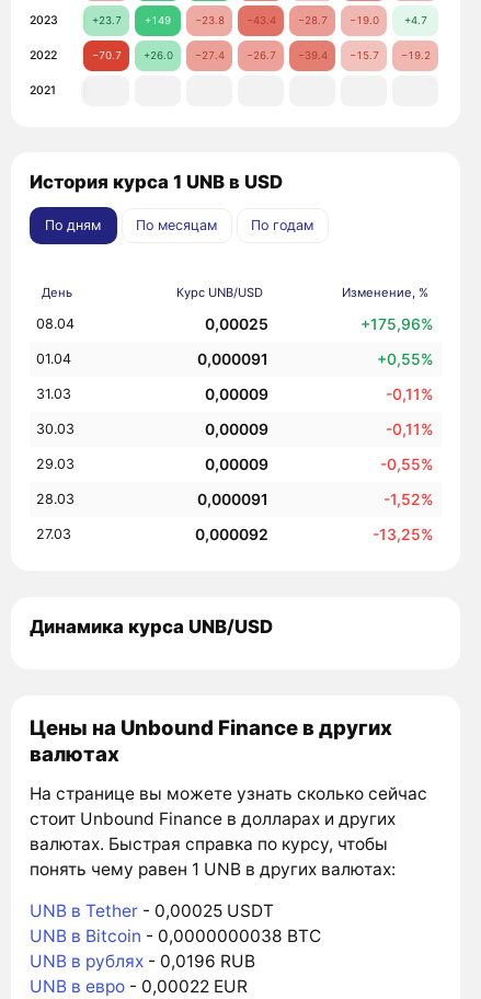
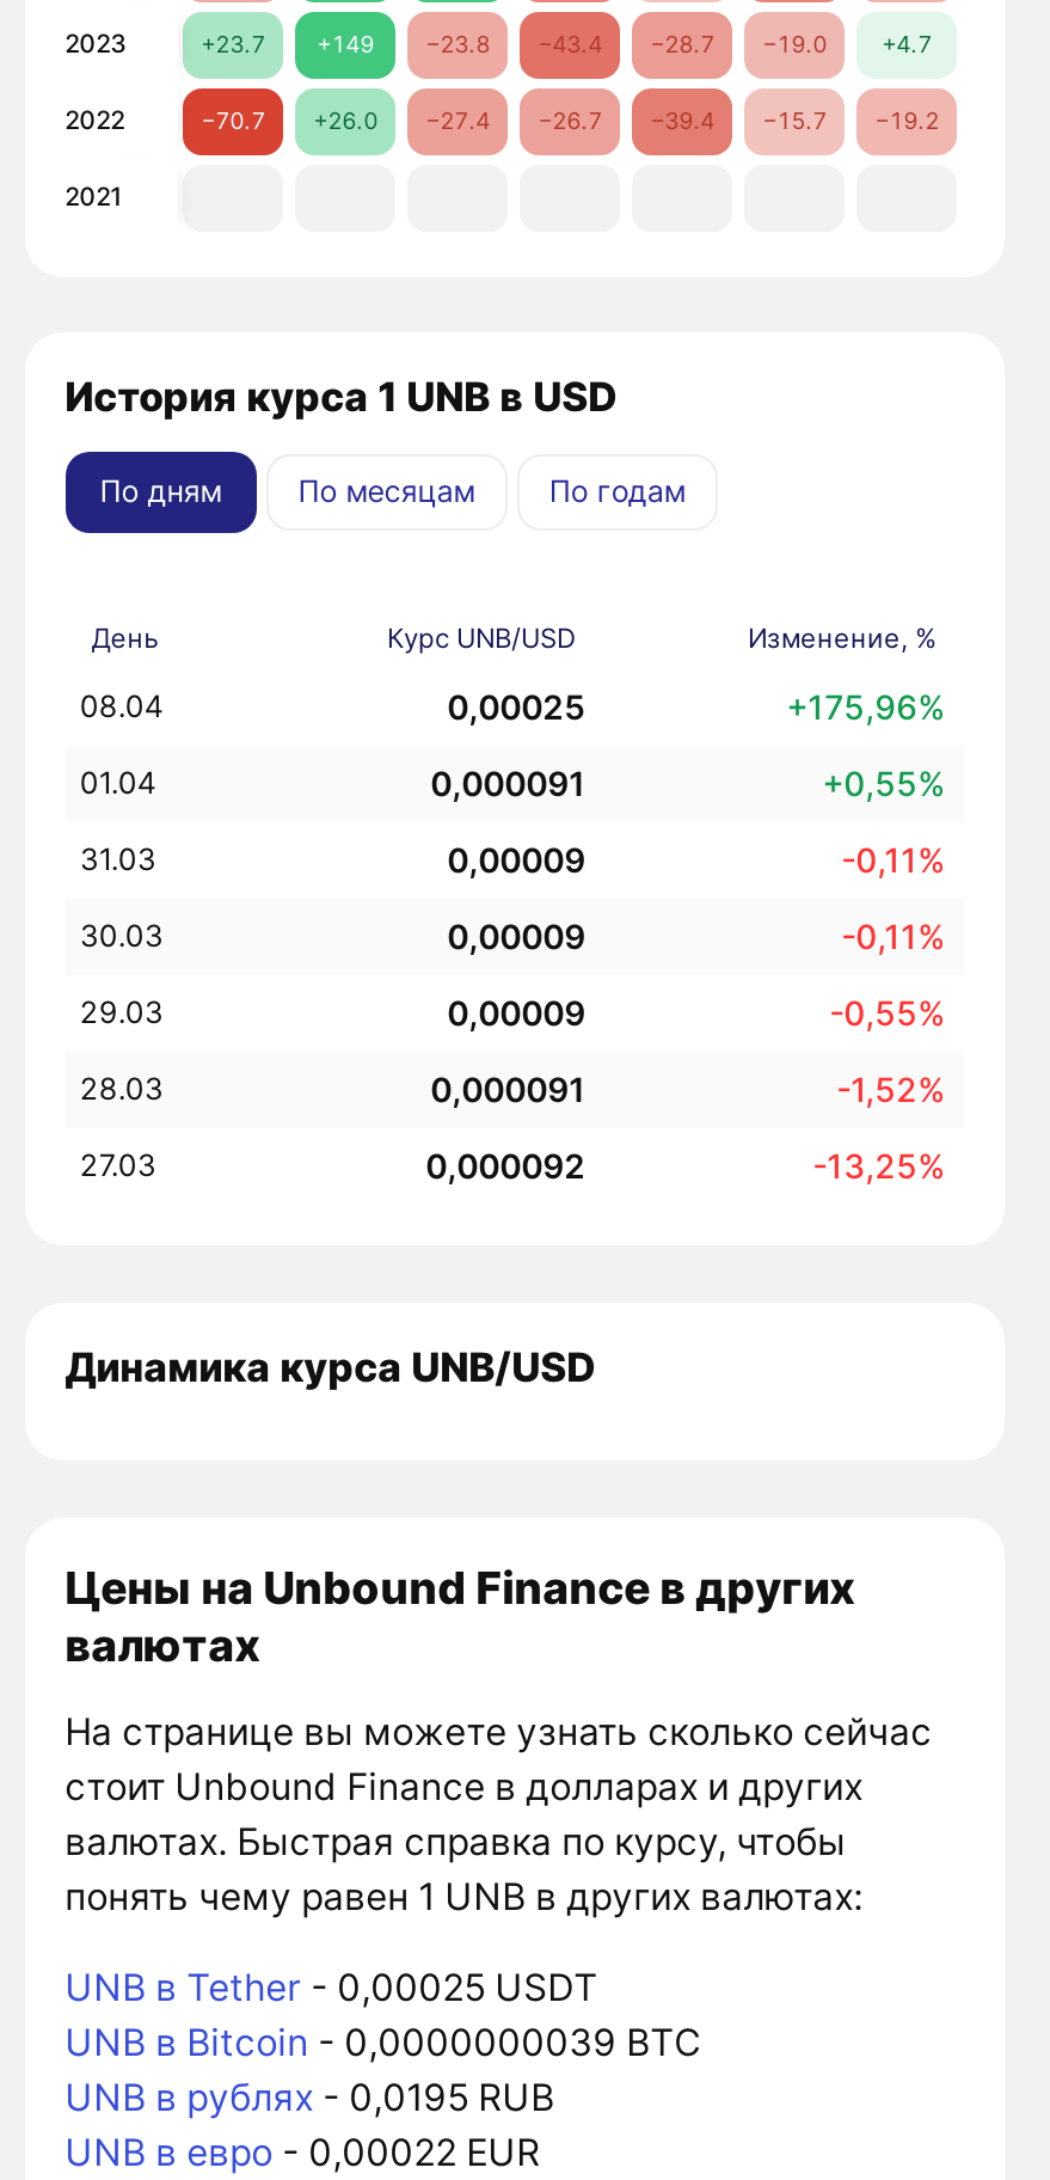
[29,926,321,947] UNB в Bitcoin - 0,0000000038 BTC -> [65,2020,700,2066] UNB в Bitcoin - 0,0000000039 BTC
[29,951,255,972] UNB в рублях - 0,0196 RUB -> [65,2075,555,2120] UNB в рублях - 0,0195 RUB

